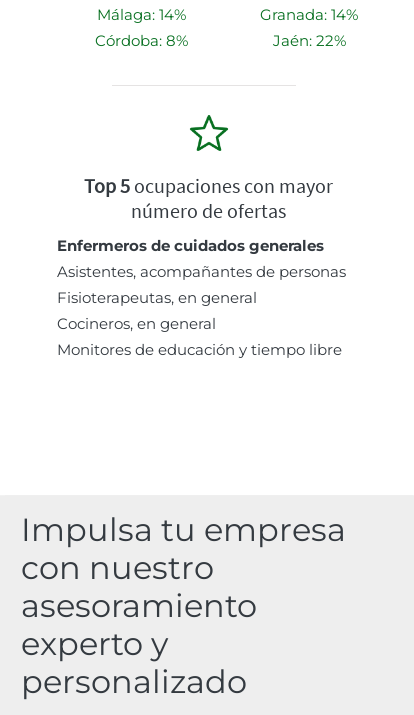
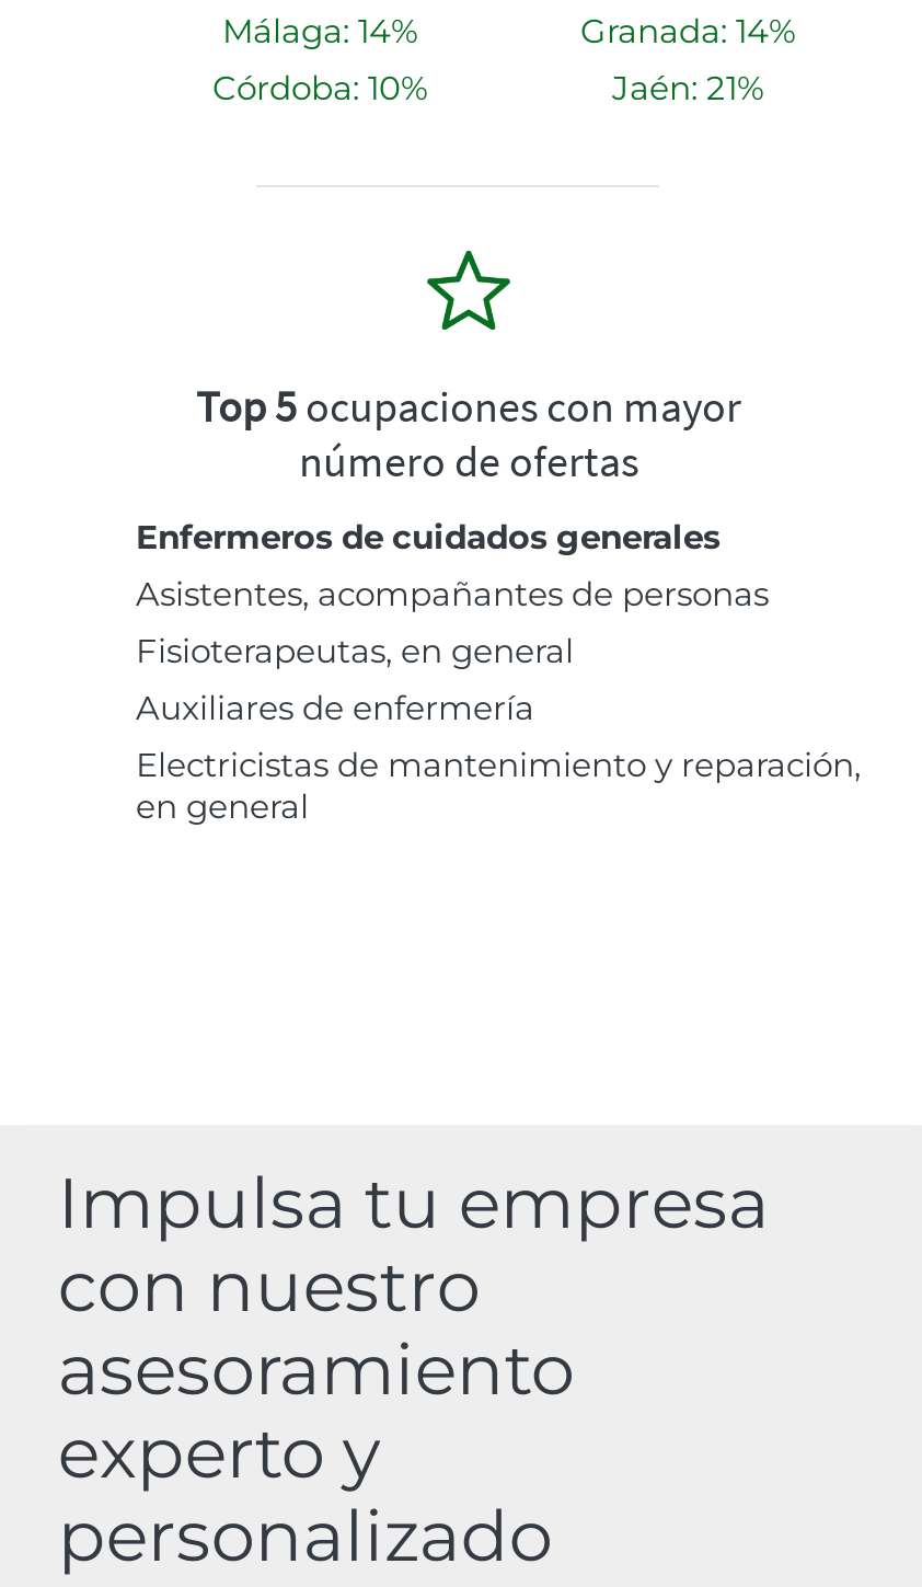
[94,31,187,50] Córdoba: 8% -> [212,67,427,109] Córdoba: 10%
[272,31,345,50] Jaén: 22% -> [612,67,763,109] Jaén: 21%
[57,314,342,359] Cocineros, en general | Monitores de educación y tiempo libre -> [136,687,861,827] Auxiliares de enfermería | Electricistas de mantenimiento y reparación, | en general

